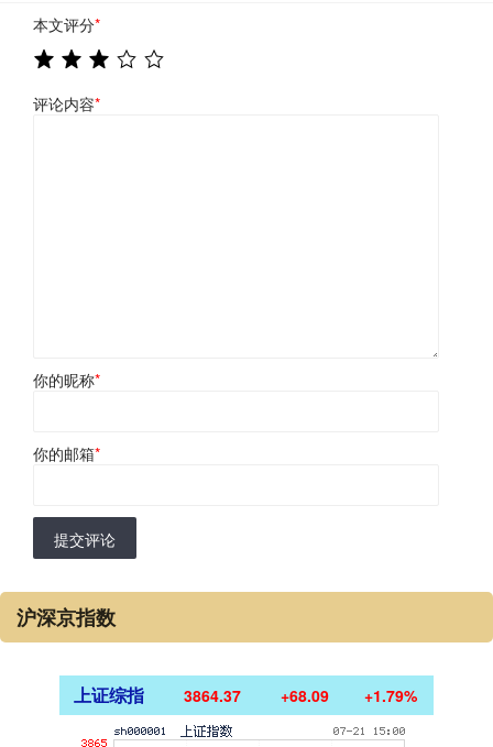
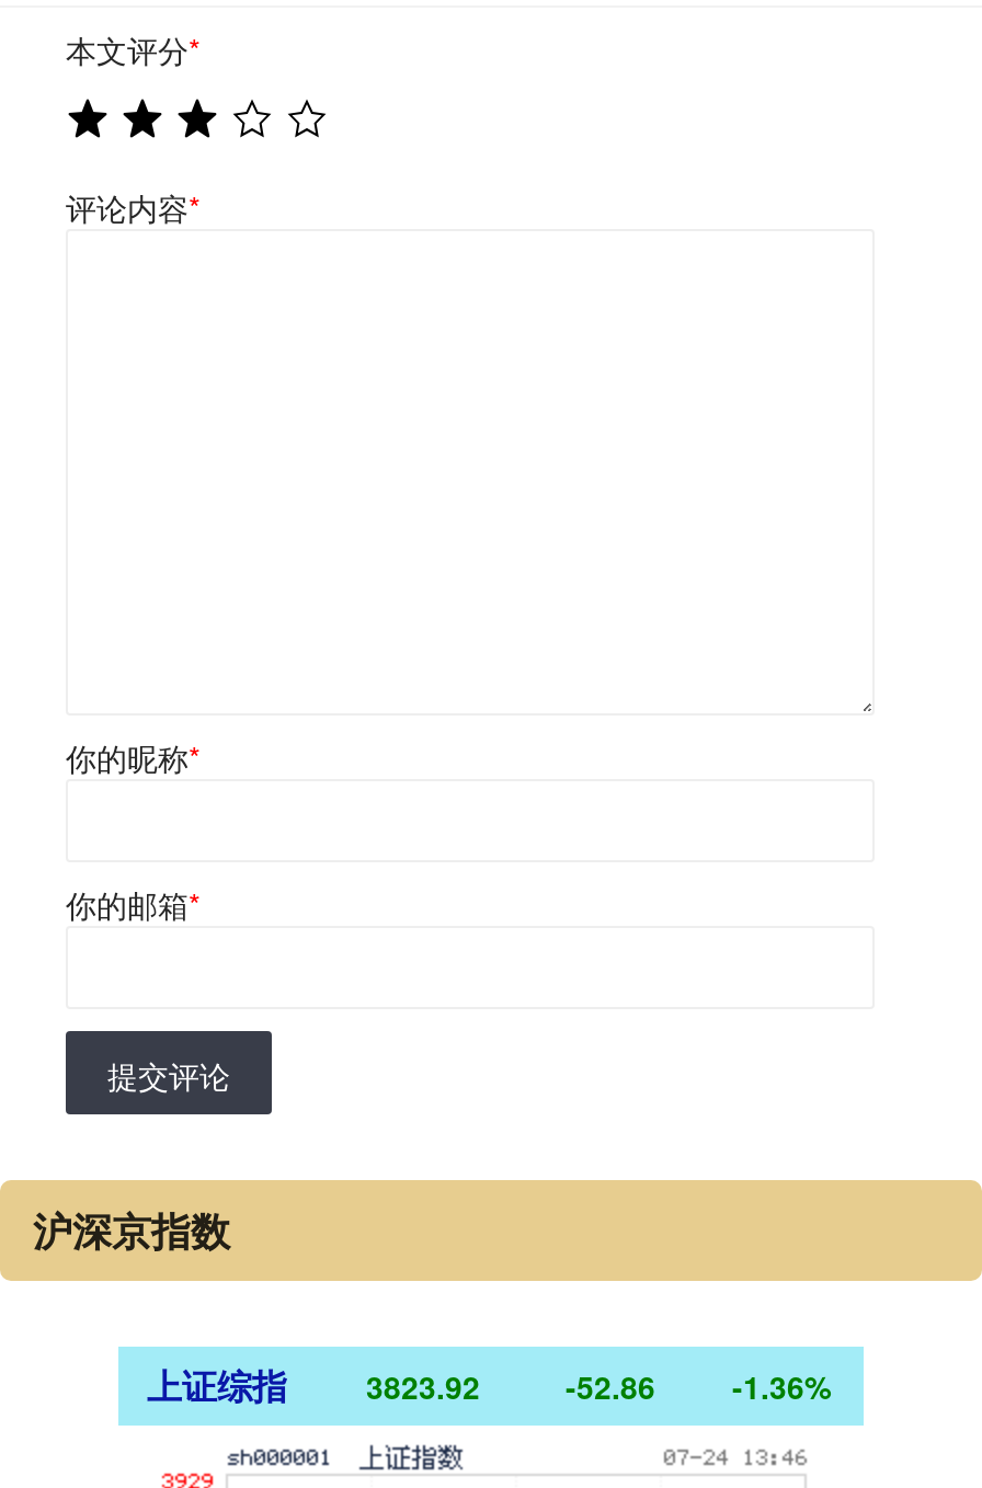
[184,685,241,707] 3864.37 -> [366,1364,480,1407] 3823.92
[281,685,329,707] +68.09 -> [566,1364,655,1407] -52.86
[364,685,417,707] +1.79% -> [732,1364,831,1407] -1.36%

